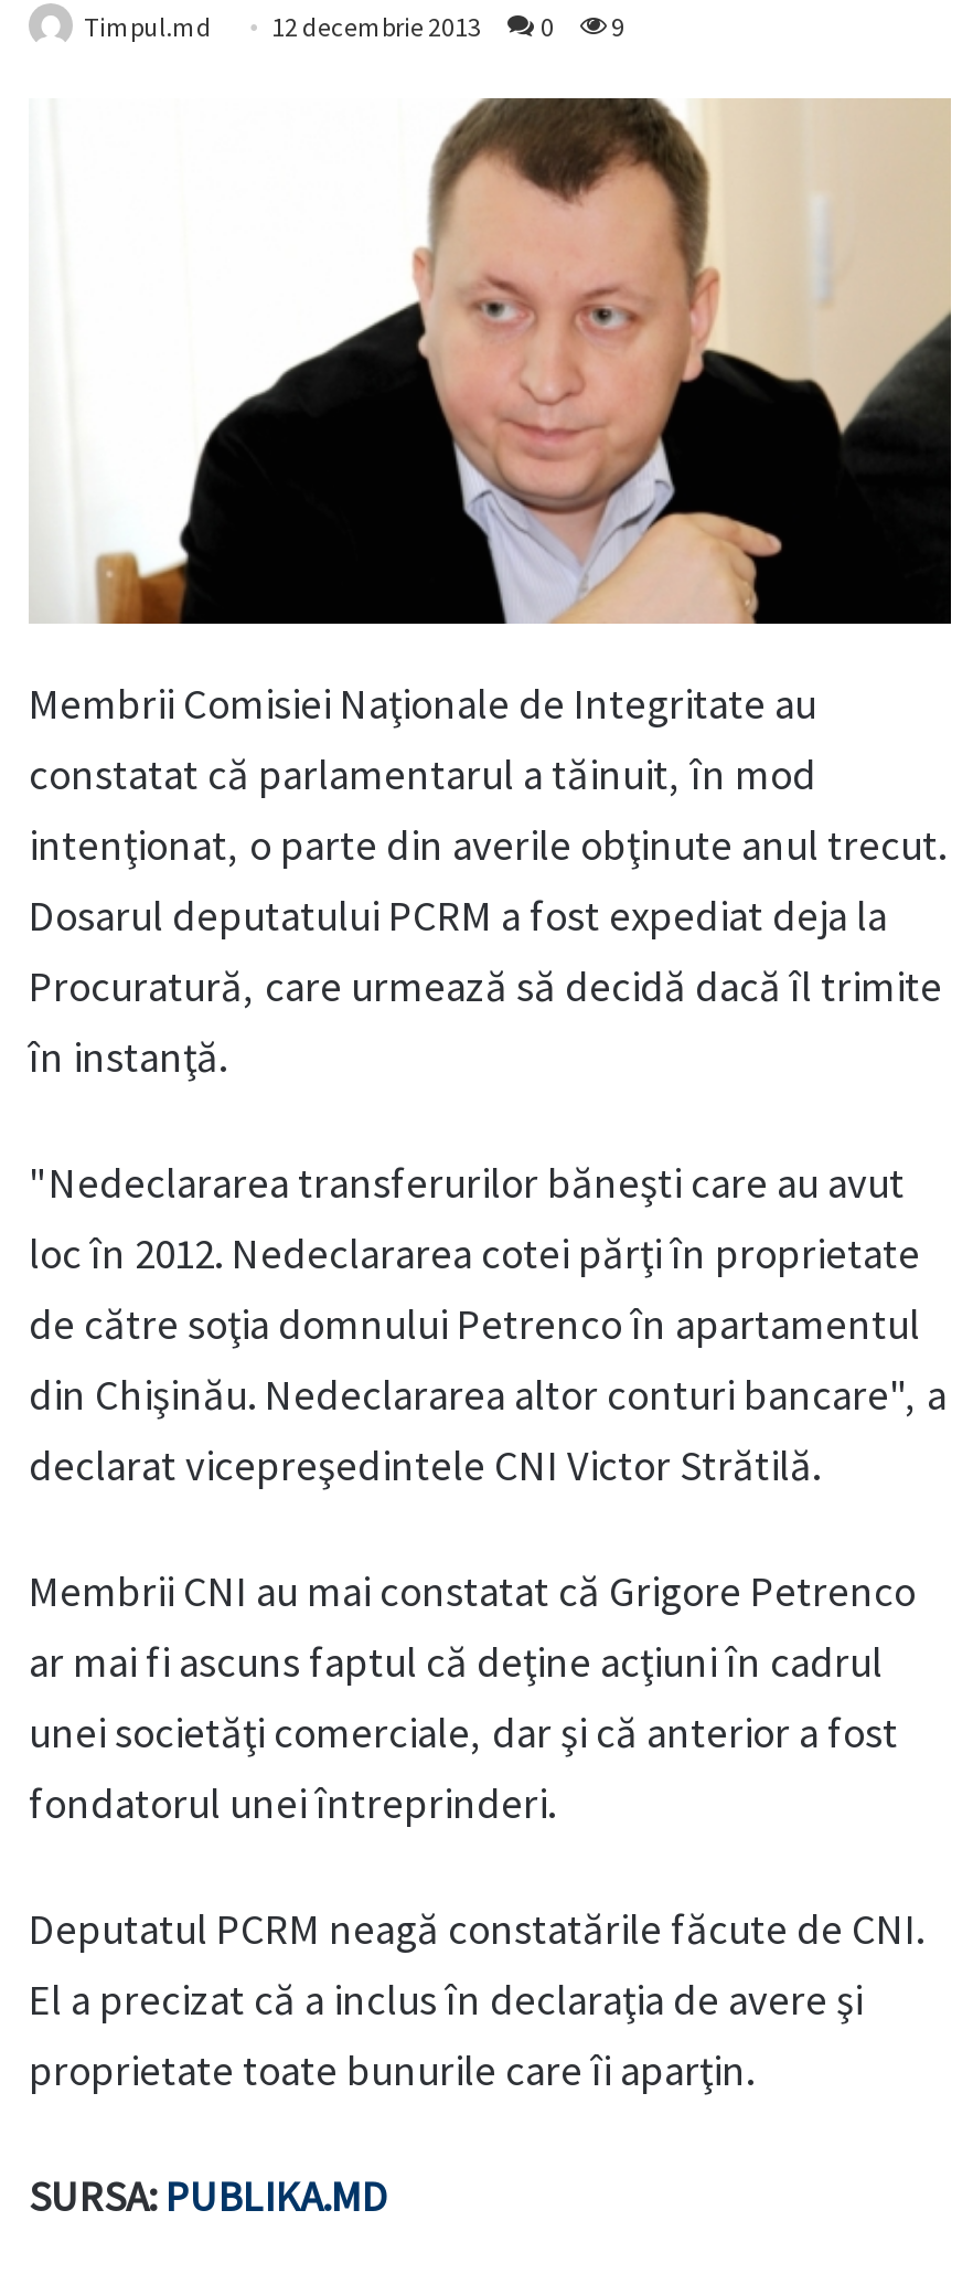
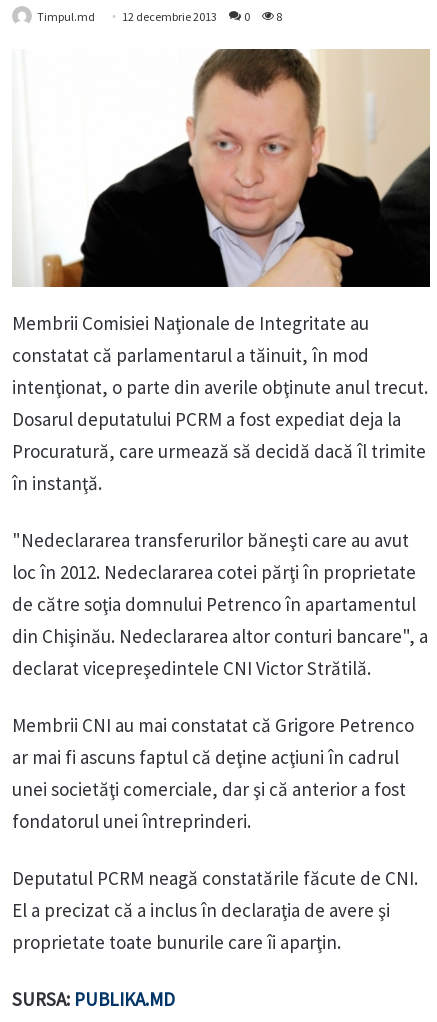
[84,11,624,44] Timpul.md 12 decembrie 2013 0 9 -> [37,9,282,24] Timpul.md 12 decembrie 2013 0 8

